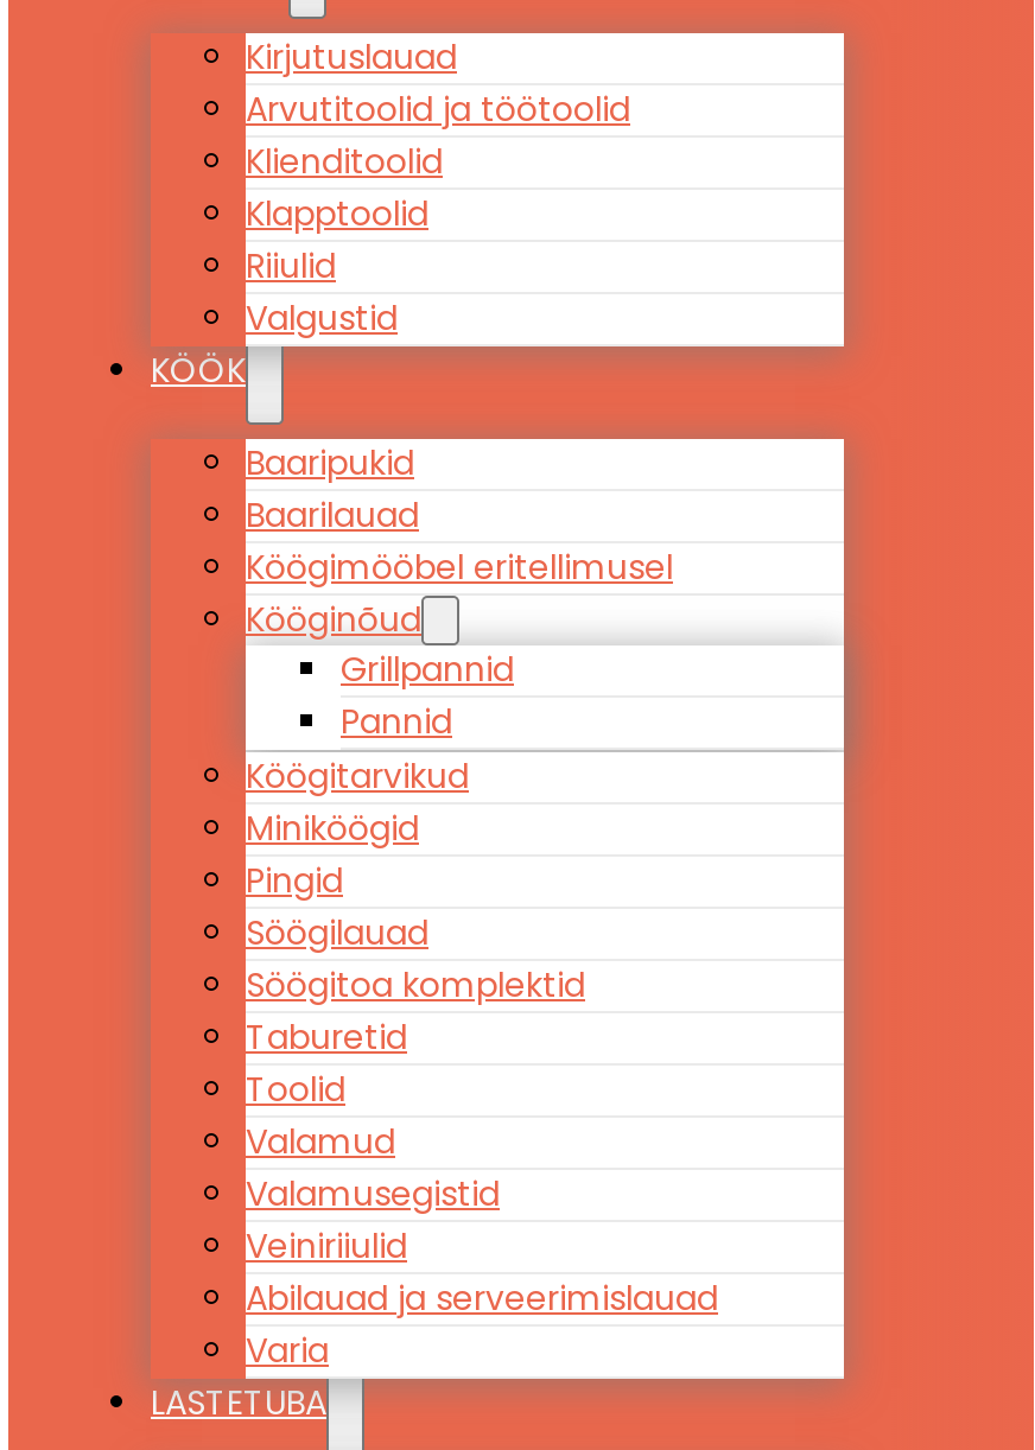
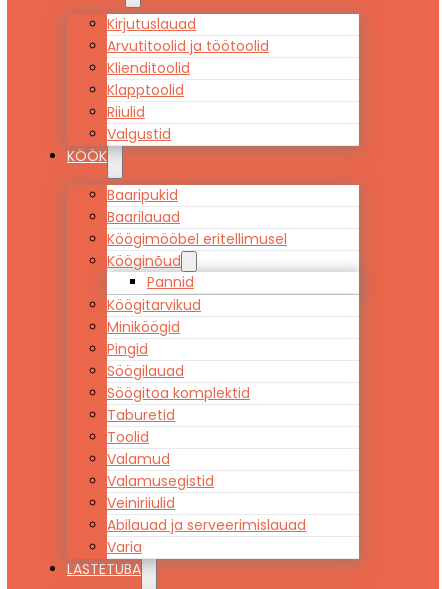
[341,645,514,693] Grillpannid -> none

